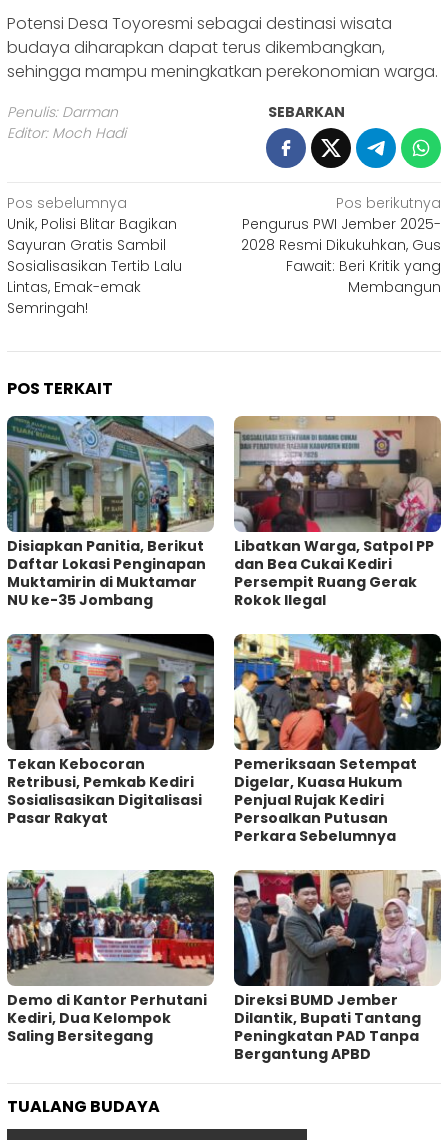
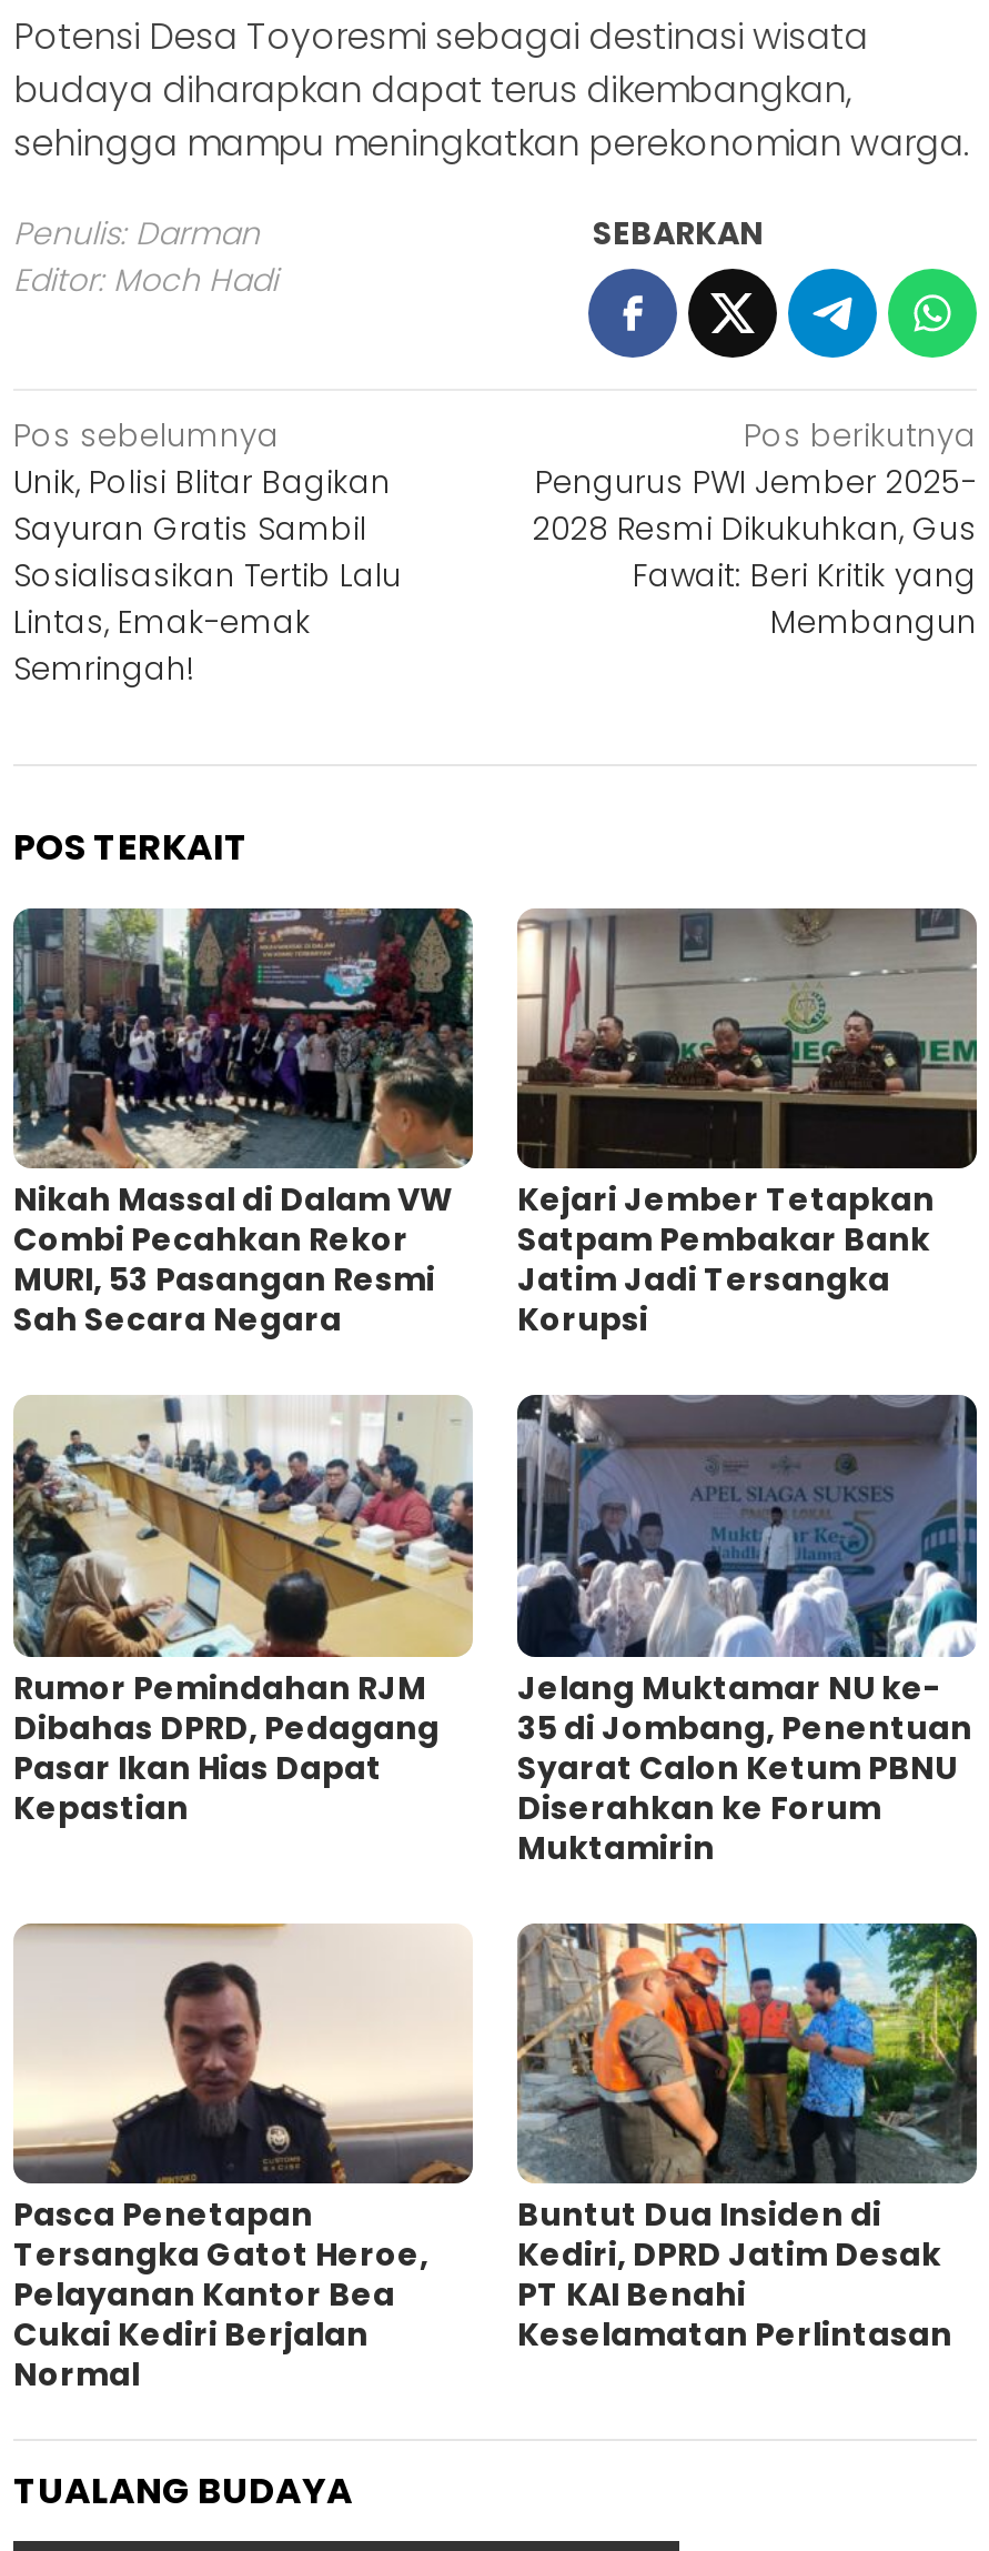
[7,415,214,610] [image] | Disiapkan Panitia, Berikut | Daftar Lokasi Penginapan | Muktamirin di Muktamar | NU ke-35 Jombang -> [13,906,473,1342] [image] | Nikah Massal di Dalam VW | Combi Pecahkan Rekor | MURI, 53 Pasangan Resmi | Sah Secara Negara
[234,415,442,610] [image] | Libatkan Warga, Satpol PP | dan Bea Cukai Kediri | Persempit Ruang Gerak | Rokok Ilegal -> [517,906,979,1342] [image] | Kejari Jember Tetapkan | Satpam Pembakar Bank | Jatim Jadi Tersangka | Korupsi
[6,633,215,828] [image] | Tekan Kebocoran | Retribusi, Pemkab Kediri | Sosialisasikan Digitalisasi | Pasar Rakyat -> [11,1395,475,1829] [image] | Rumor Pemindahan RJM | Dibahas DPRD, Pedagang | Pasar Ikan Hias Dapat | Kepastian
[233,633,442,846] [image] | Pemeriksaan Setempat | Digelar, Kuasa Hukum | Penjual Rujak Kediri | Persoalkan Putusan | Perkara Sebelumnya -> [515,1393,979,1869] [image] | Jelang Muktamar NU ke- | 35 di Jombang, Penentuan | Syarat Calon Ketum PBNU | Diserahkan ke Forum | Muktamirin
[6,869,215,1046] [image] | Demo di Kantor Perhutani | Kediri, Dua Kelompok | Saling Bersitegang -> [13,1921,473,2396] [image] | Pasca Penetapan | Tersangka Gatot Heroe, | Pelayanan Kantor Bea | Cukai Kediri Berjalan | Normal
[233,869,442,1064] [image] | Direksi BUMD Jember | Dilantik, Bupati Tantang | Peningkatan PAD Tanpa | Bergantung APBD -> [515,1921,979,2356] [image] | Buntut Dua Insiden di | Kediri, DPRD Jatim Desak | PT KAI Benahi | Keselamatan Perlintasan

